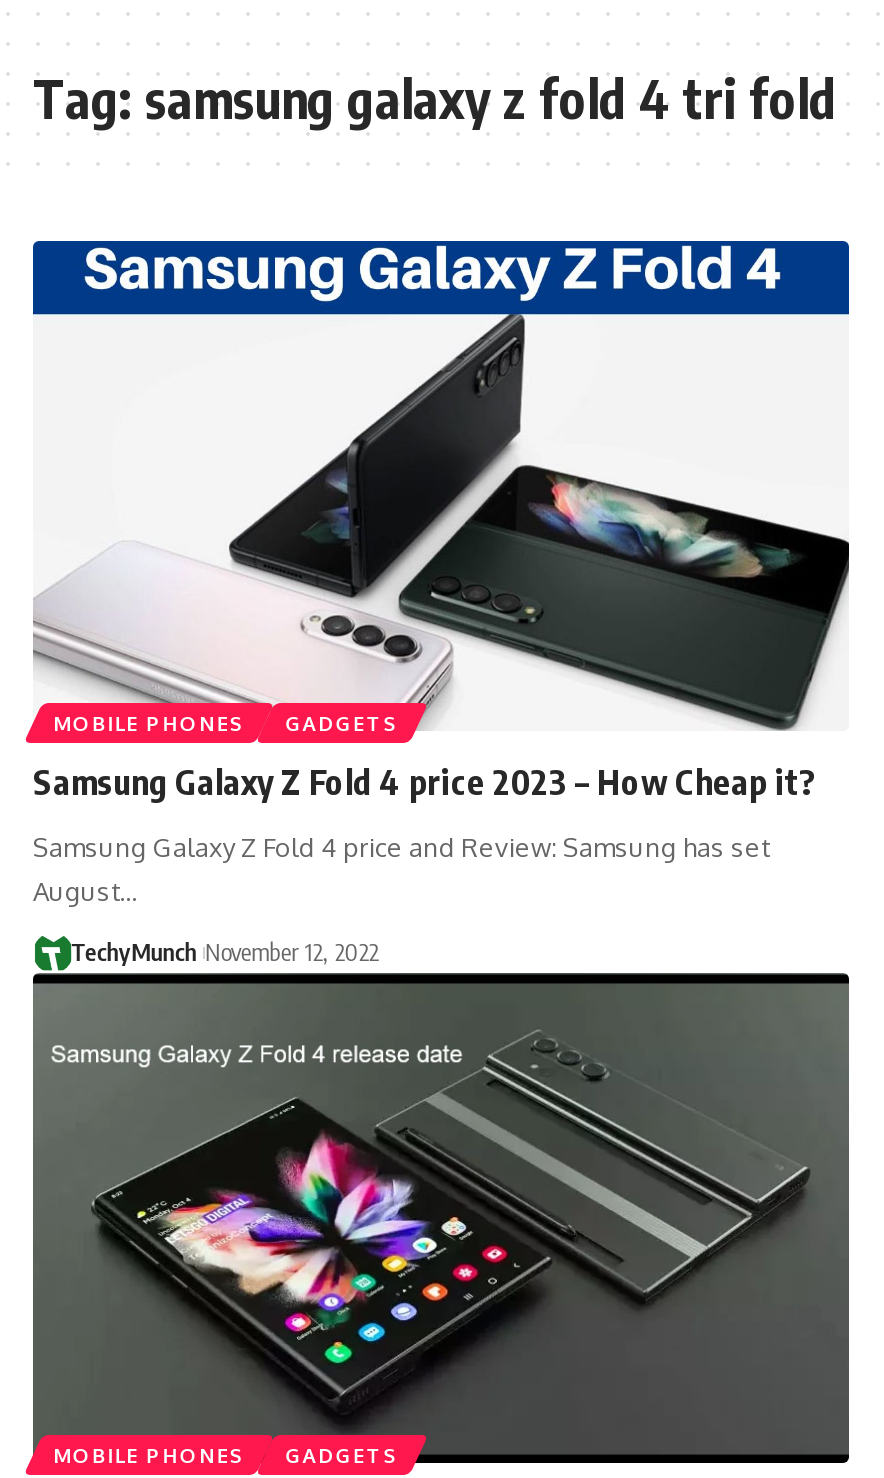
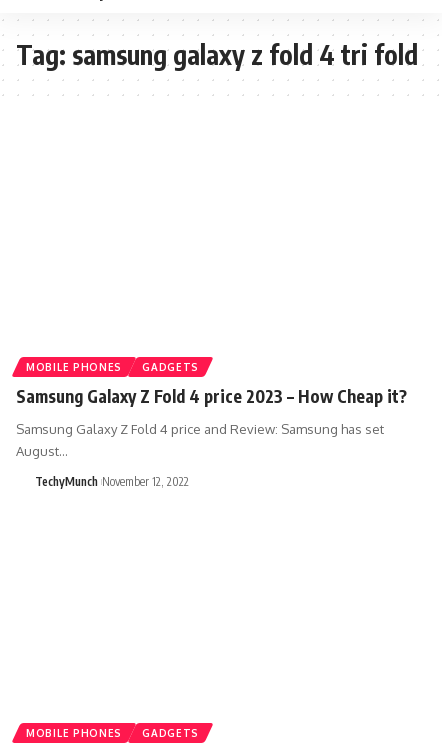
[31,239,851,733] [image] -> none
[31,935,851,1465] [image] -> none

